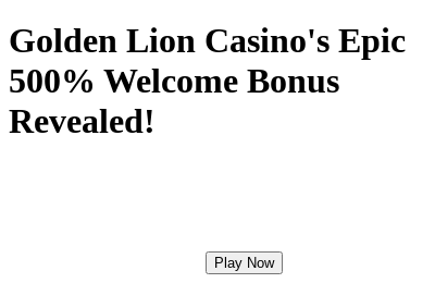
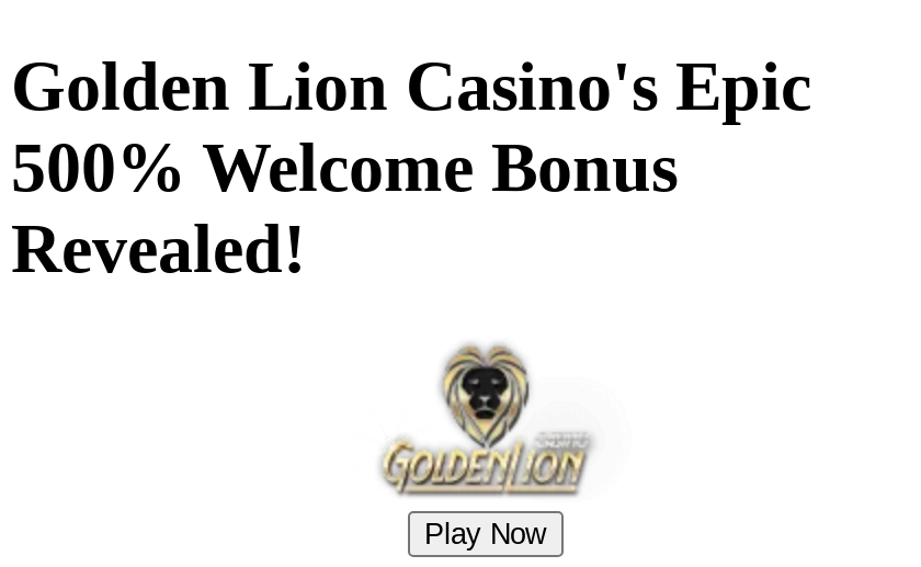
none -> [379,342,594,498] [image]

